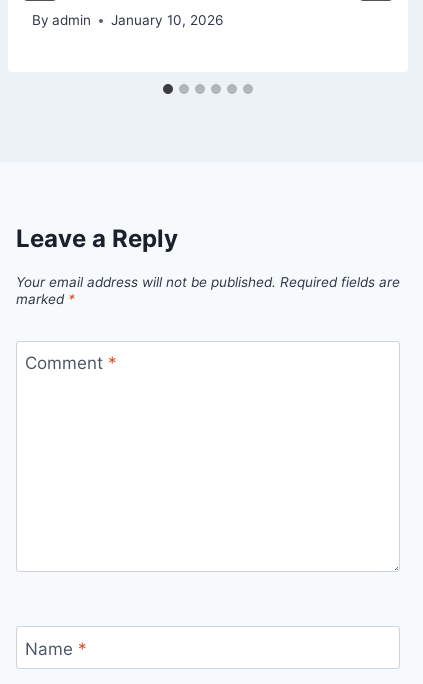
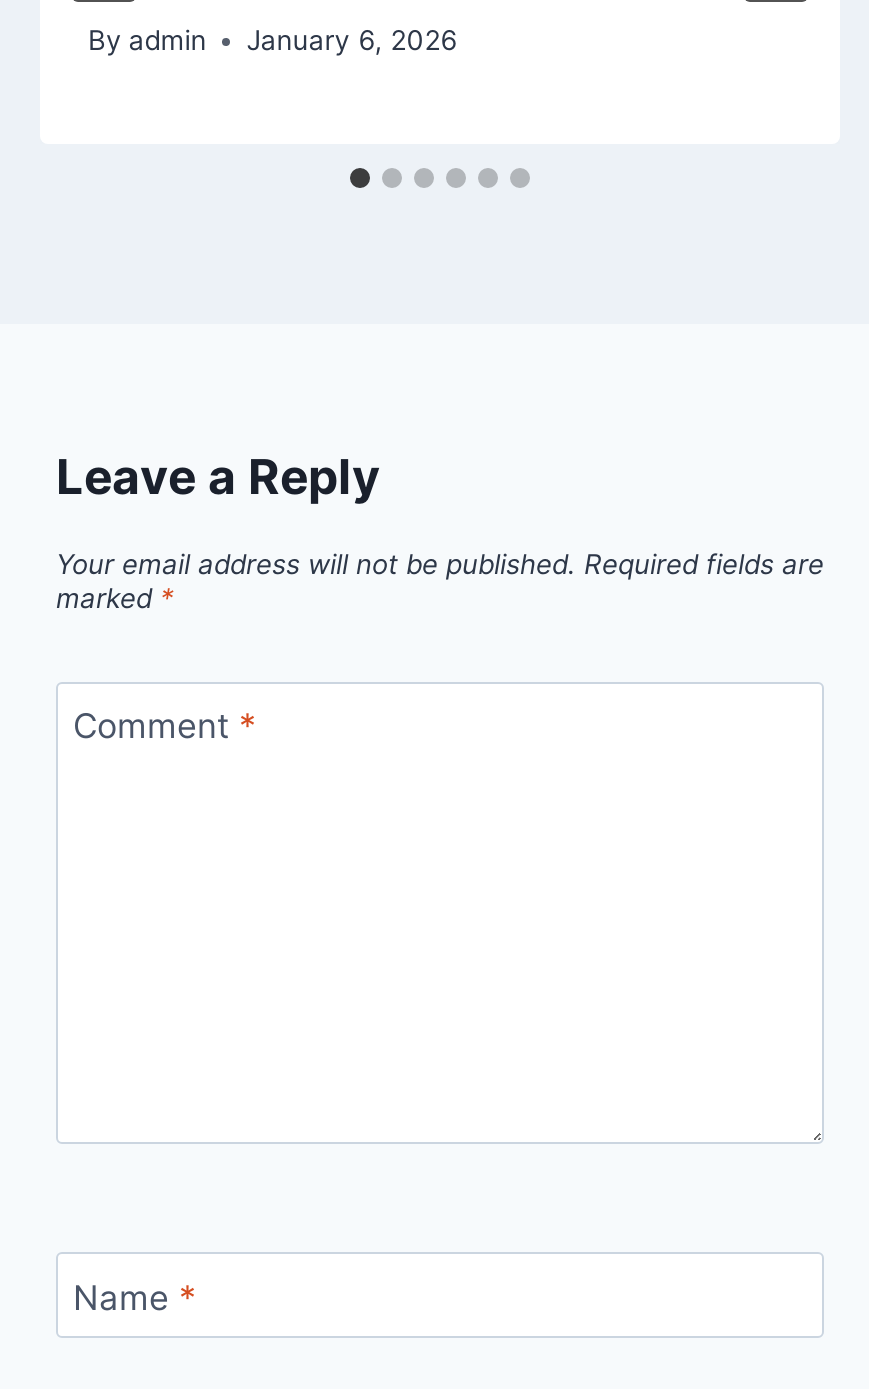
[32,12,223,28] By admin January 10, 2026 -> [88,24,456,56] By admin January 6, 2026

